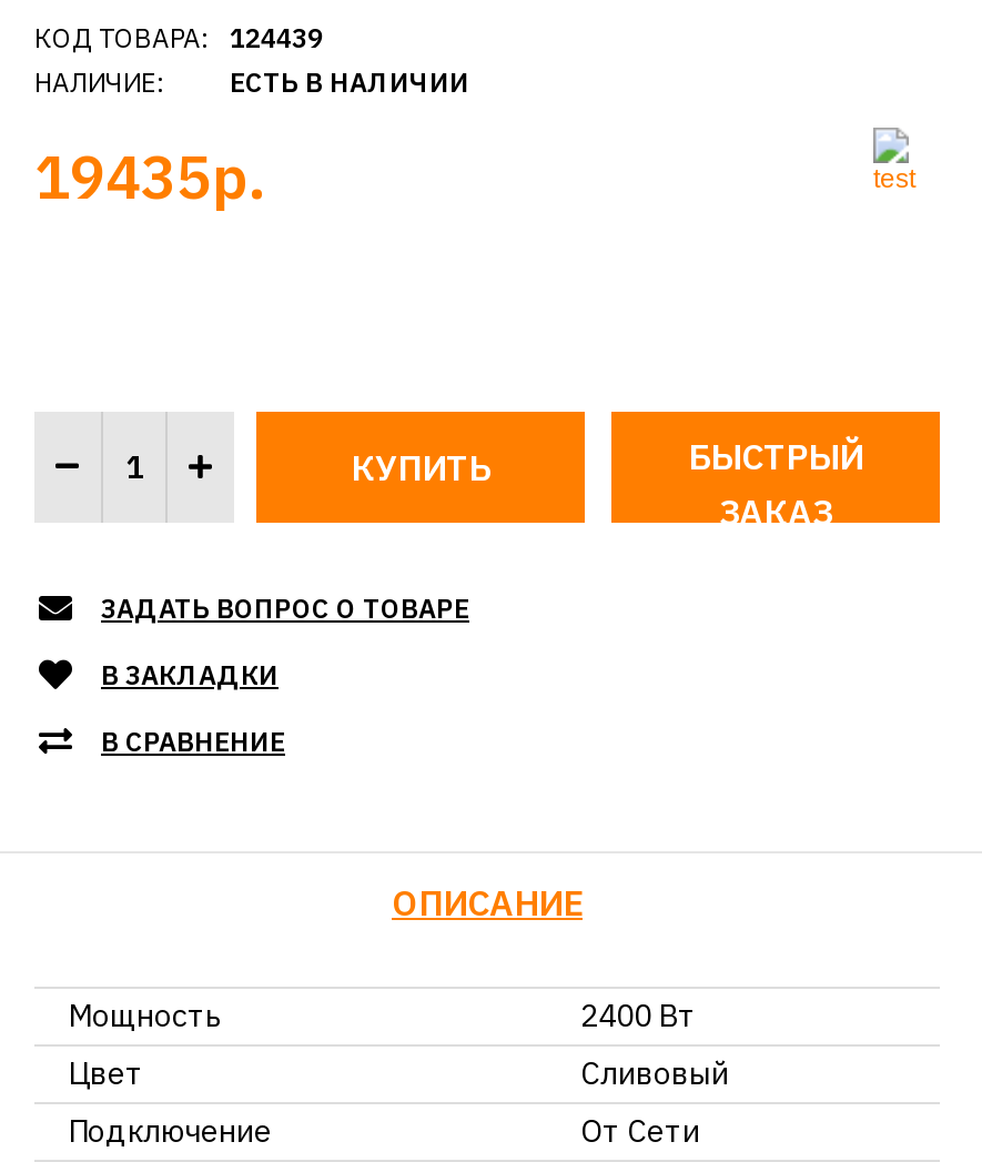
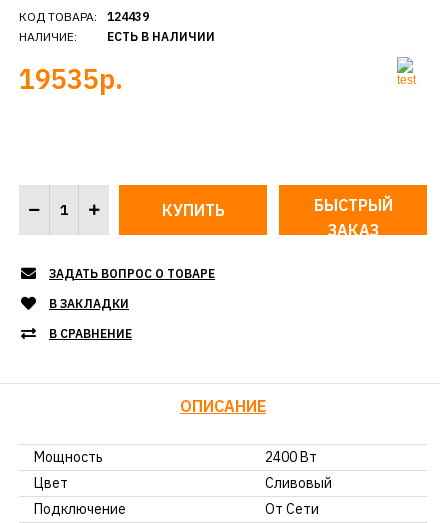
[34,137,265,215] 19435р. -> [19,61,123,96] 19535р.

